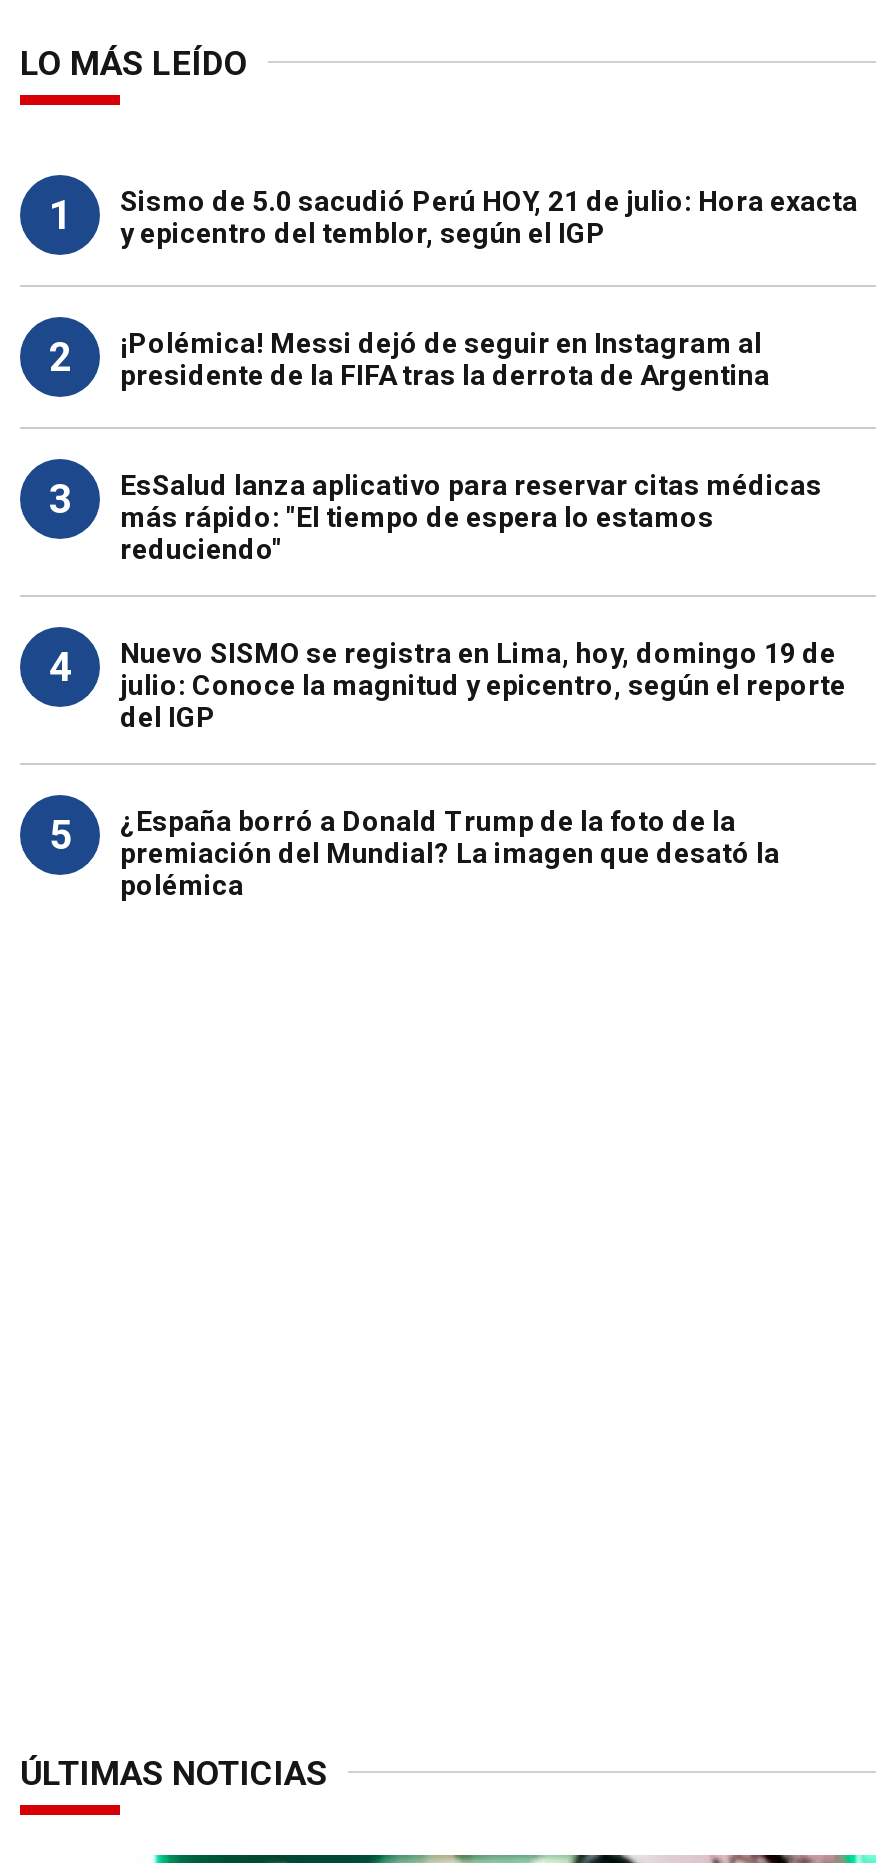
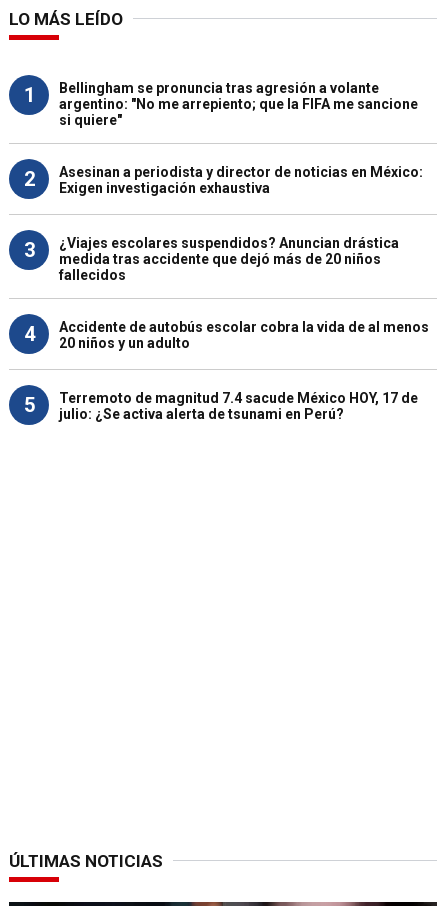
[120,186,858,250] Sismo de 5.0 sacudió Perú HOY, 21 de julio: Hora exacta | y epicentro del temblor, según el IGP -> [59,80,418,128] Bellingham se pronuncia tras agresión a volante | argentino: "No me arrepiento; que la FIFA me sancione | si quiere"
[120,328,770,392] ¡Polémica! Messi dejó de seguir en Instagram al | presidente de la FIFA tras la derrota de Argentina -> [59,164,423,196] Asesinan a periodista y director de noticias en México: | Exigen investigación exhaustiva
[120,470,822,566] EsSalud lanza aplicativo para reservar citas médicas | más rápido: "El tiempo de espera lo estamos | reduciendo" -> [59,235,399,283] ¿Viajes escolares suspendidos? Anuncian drástica | medida tras accidente que dejó más de 20 niños | fallecidos
[120,638,846,734] Nuevo SISMO se registra en Lima, hoy, domingo 19 de | julio: Conoce la magnitud y epicentro, según el reporte | del IGP -> [59,319,429,351] Accidente de autobús escolar cobra la vida de al menos | 20 niños y un adulto
[120,806,780,902] ¿España borró a Donald Trump de la foto de la | premiación del Mundial? La imagen que desató la | polémica -> [59,390,418,422] Terremoto de magnitud 7.4 sacude México HOY, 17 de | julio: ¿Se activa alerta de tsunami en Perú?

